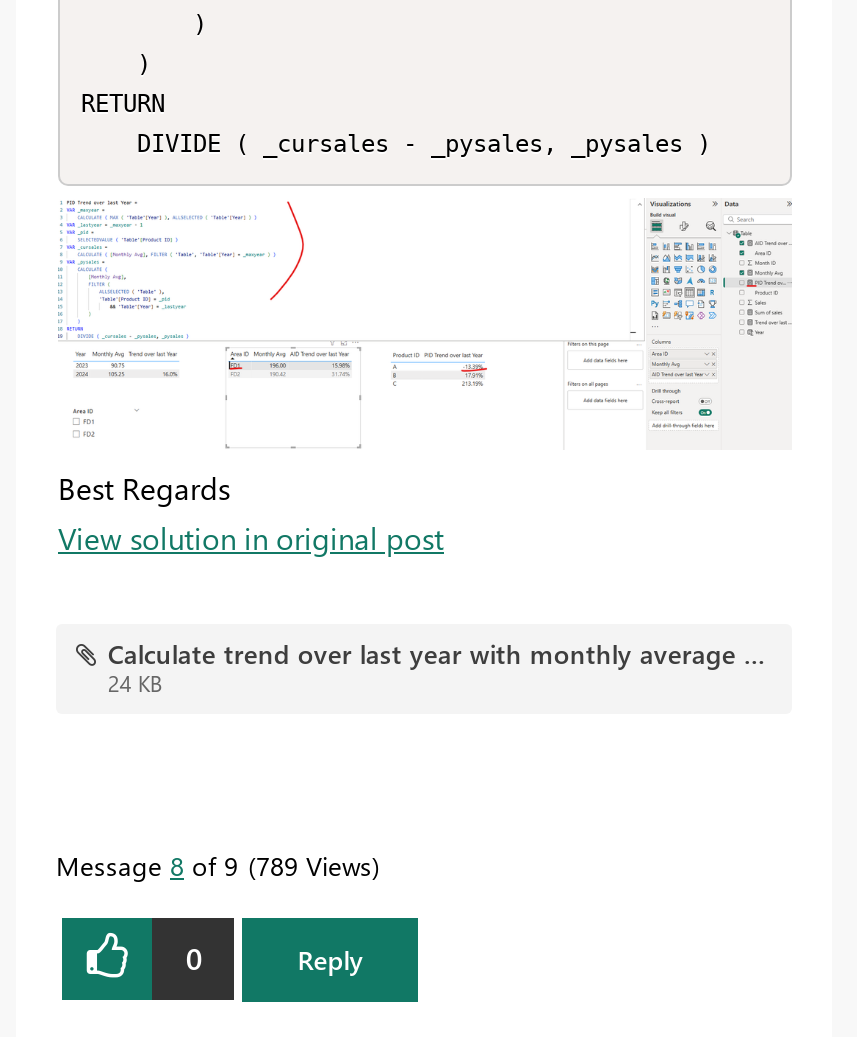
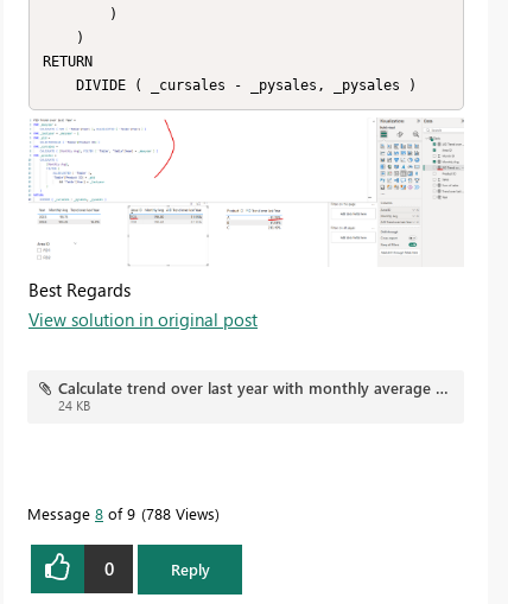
[56,847,372,881] Message 8 of 9 789 Views -> [27,503,215,523] Message 8 of 9 788 Views

